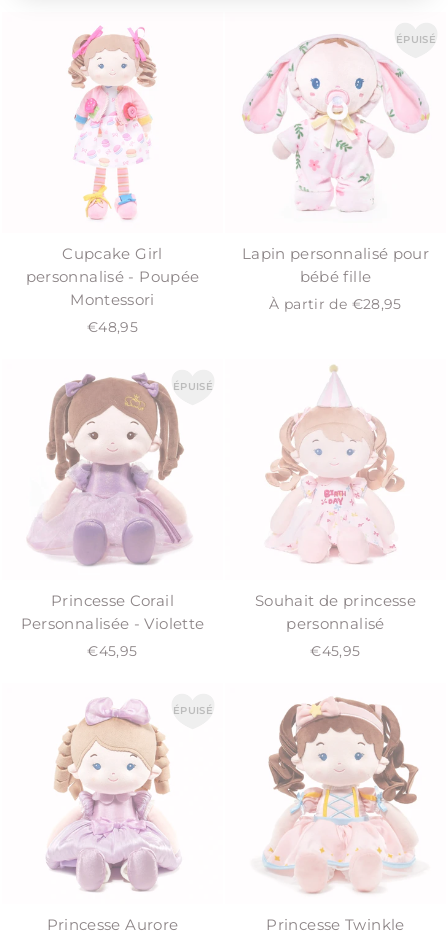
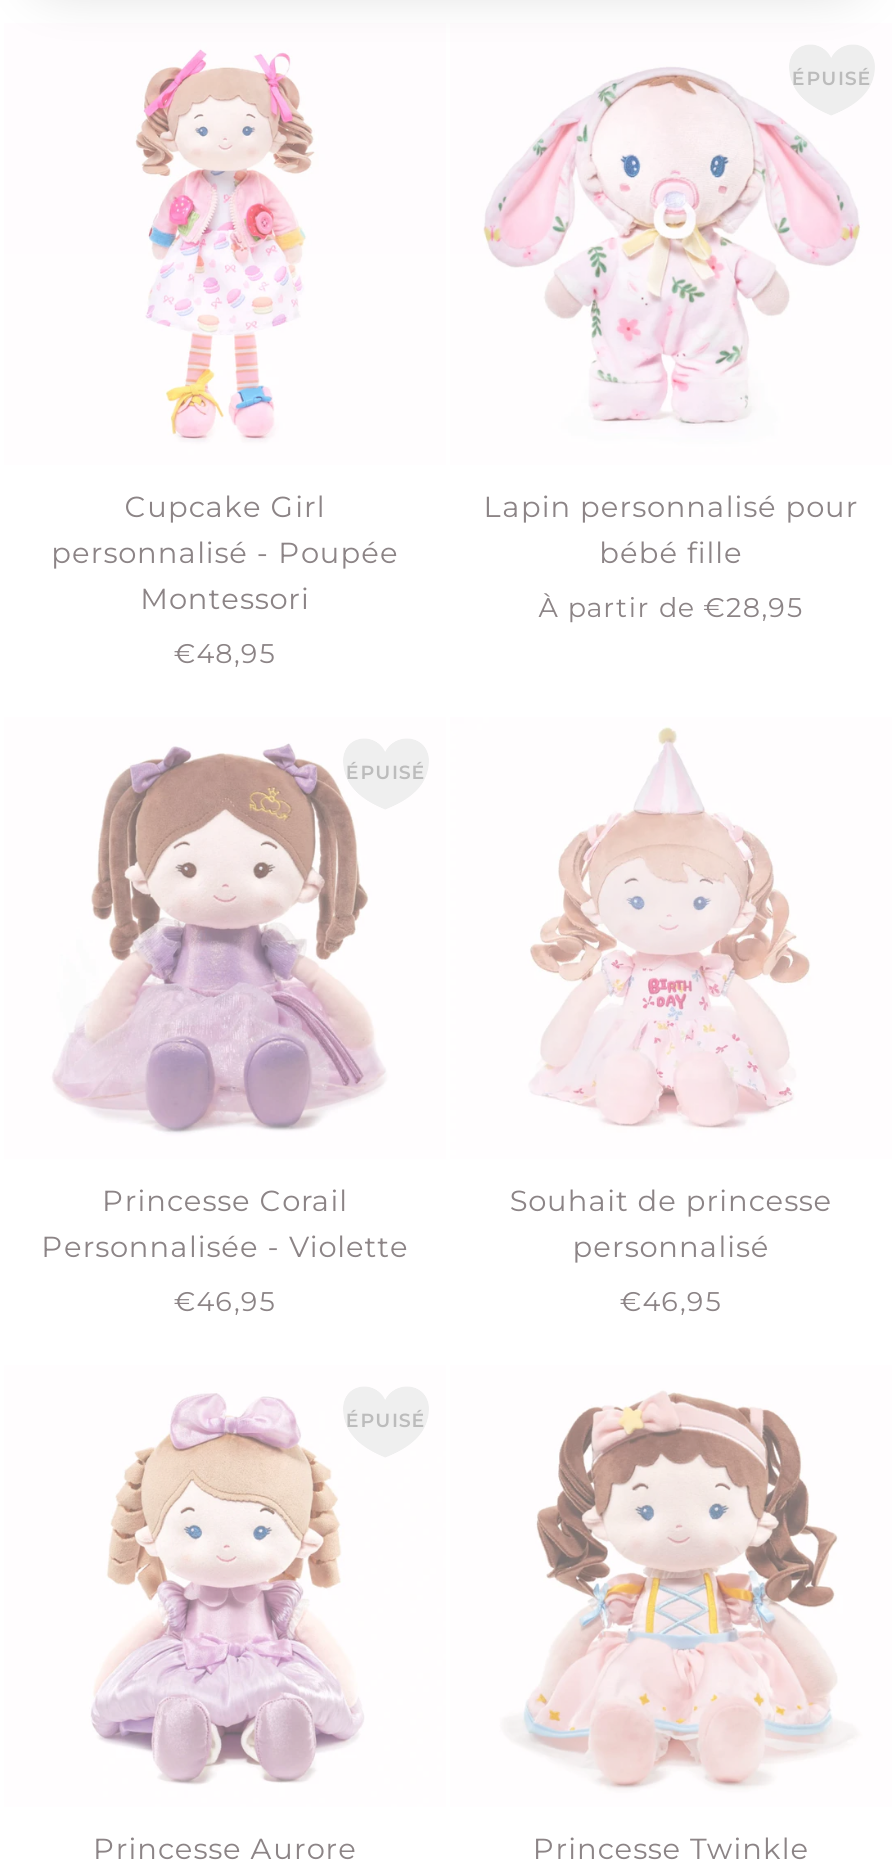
[87,643,138,659] €45,95 -> [174,1286,276,1318] €46,95
[310,643,361,659] €45,95 -> [620,1286,722,1318] €46,95

